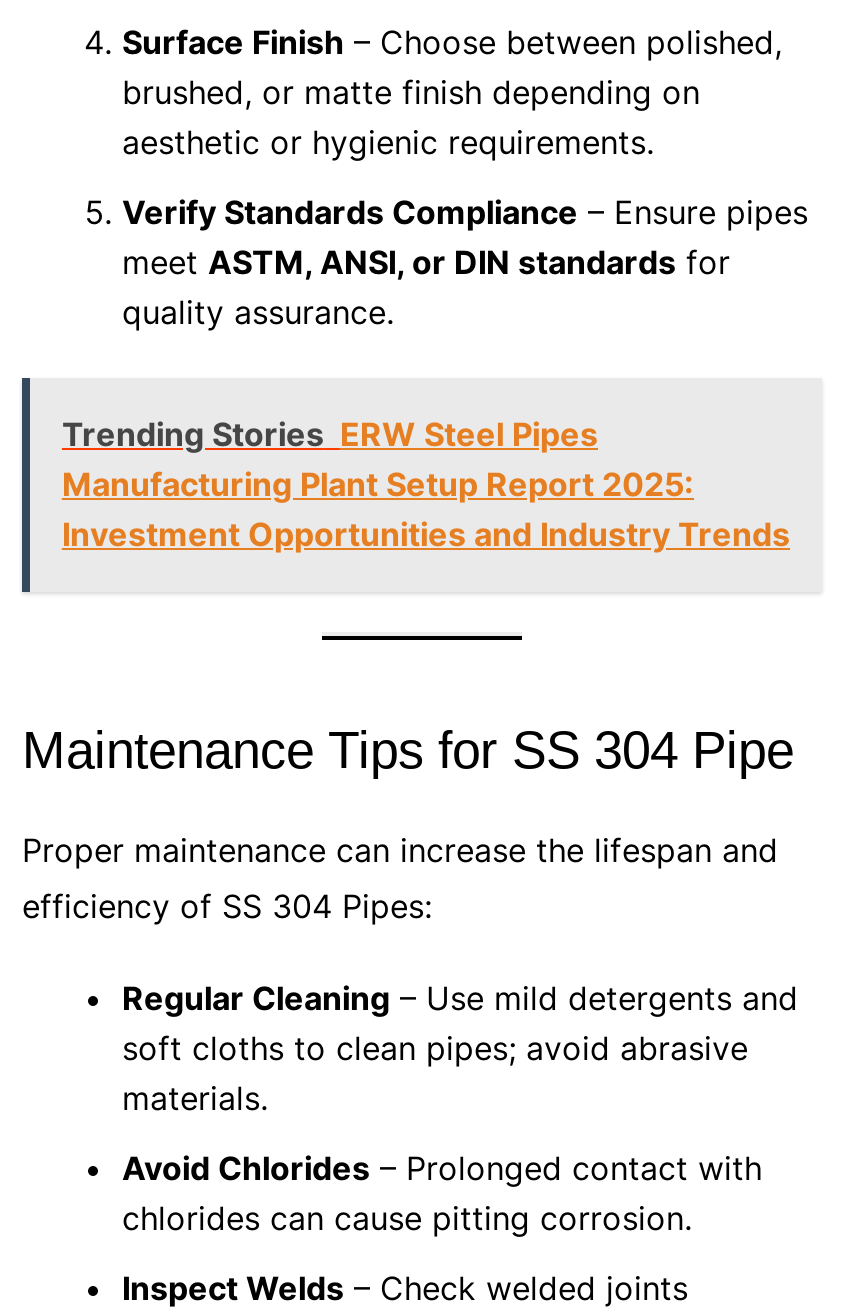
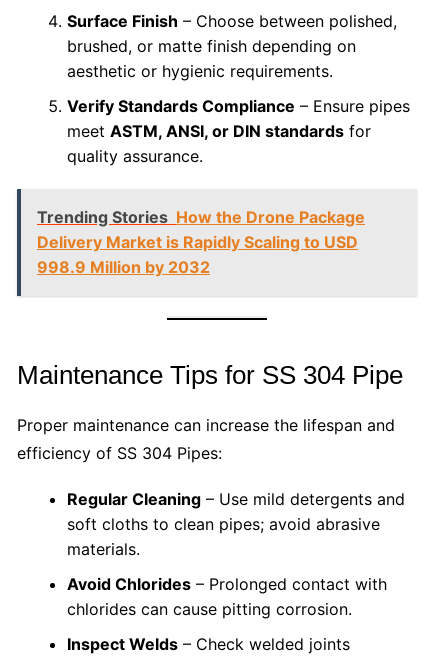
[62,414,790,554] Trending Stories ERW Steel Pipes | Manufacturing Plant Setup Report 2025: | Investment Opportunities and Industry Trends -> [37,207,365,277] Trending Stories How the Drone Package | Delivery Market is Rapidly Scaling to USD | 998.9 Million by 2032

